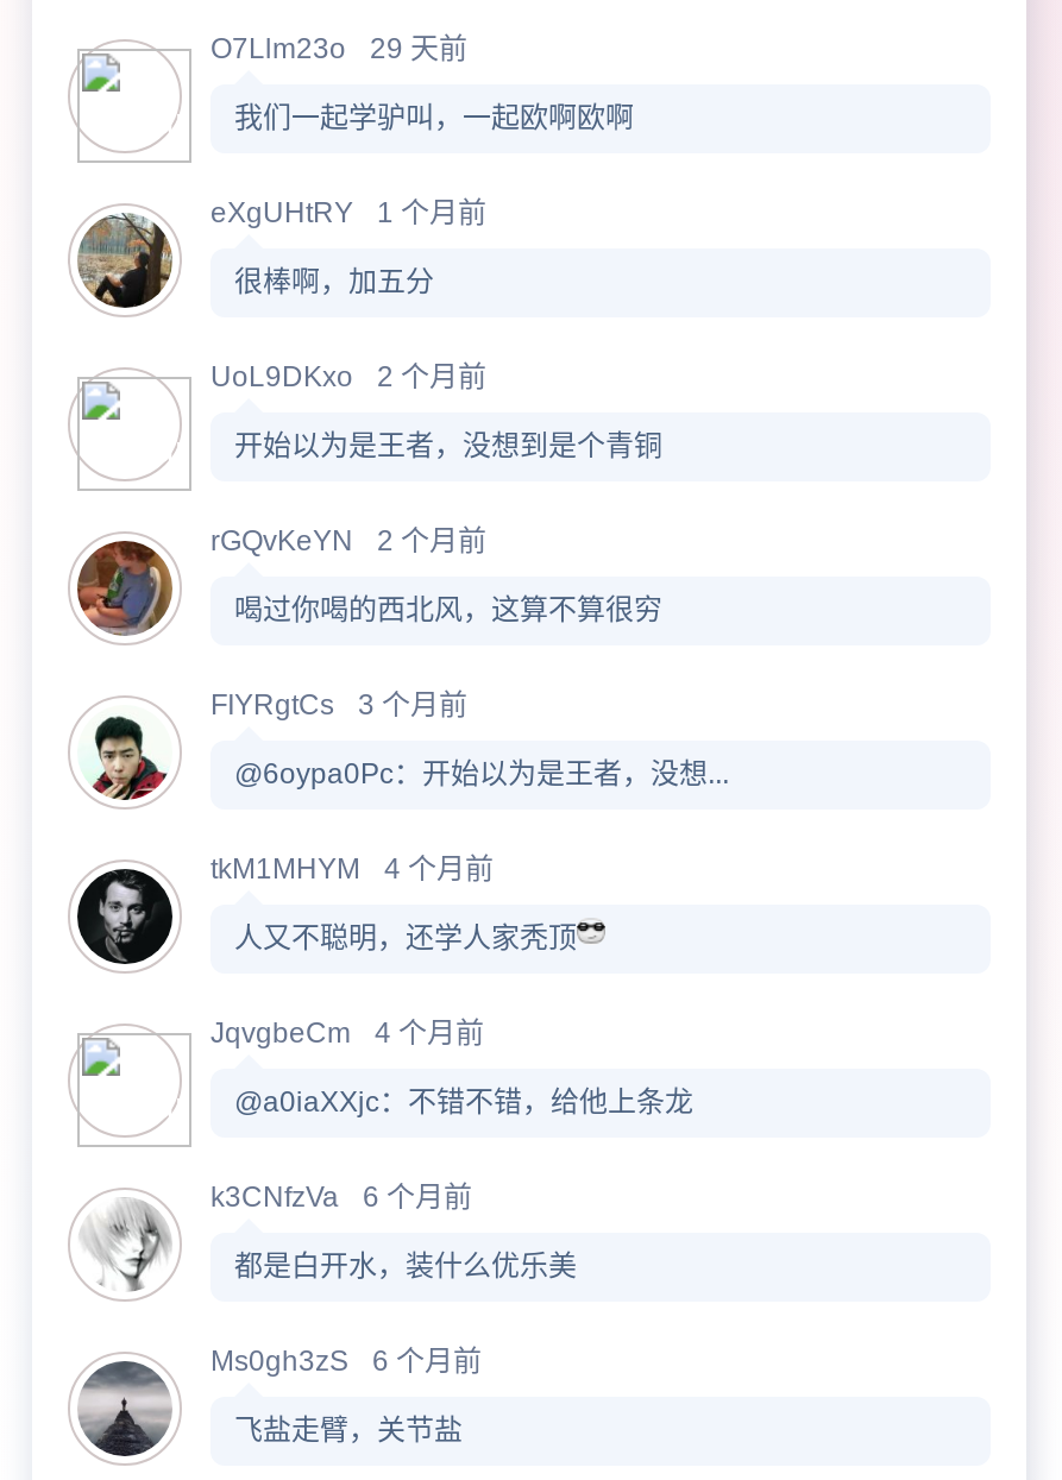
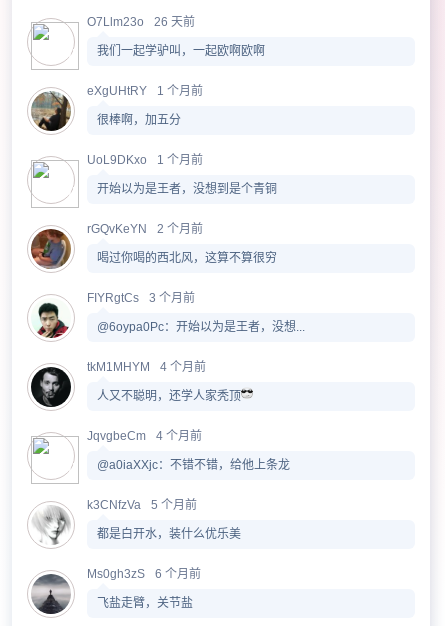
[210,32,467,65] O7Llm23o 29 天前 -> [87,15,195,29] O7Llm23o 26 天前
[210,360,486,393] UoL9DKxo 2 个月前 -> [87,153,203,167] UoL9DKxo 1 个月前
[210,1180,472,1213] k3CNfzVa 6 个月前 -> [87,498,197,512] k3CNfzVa 5 个月前

